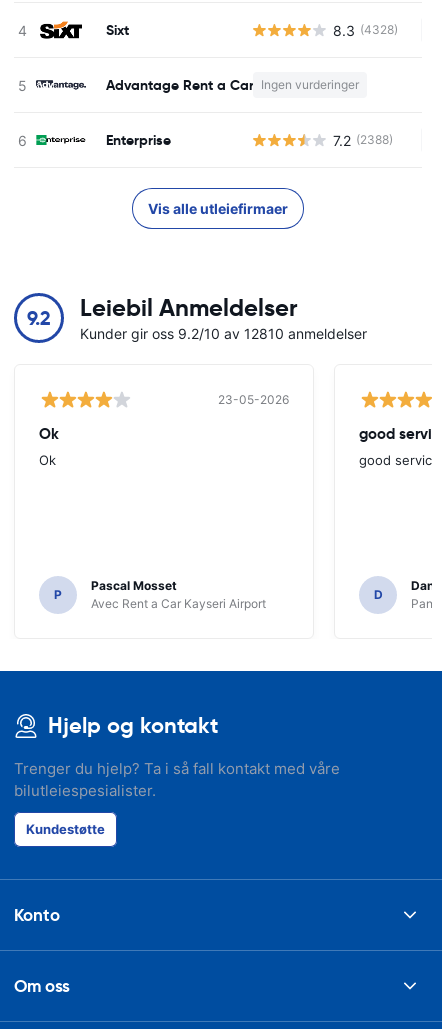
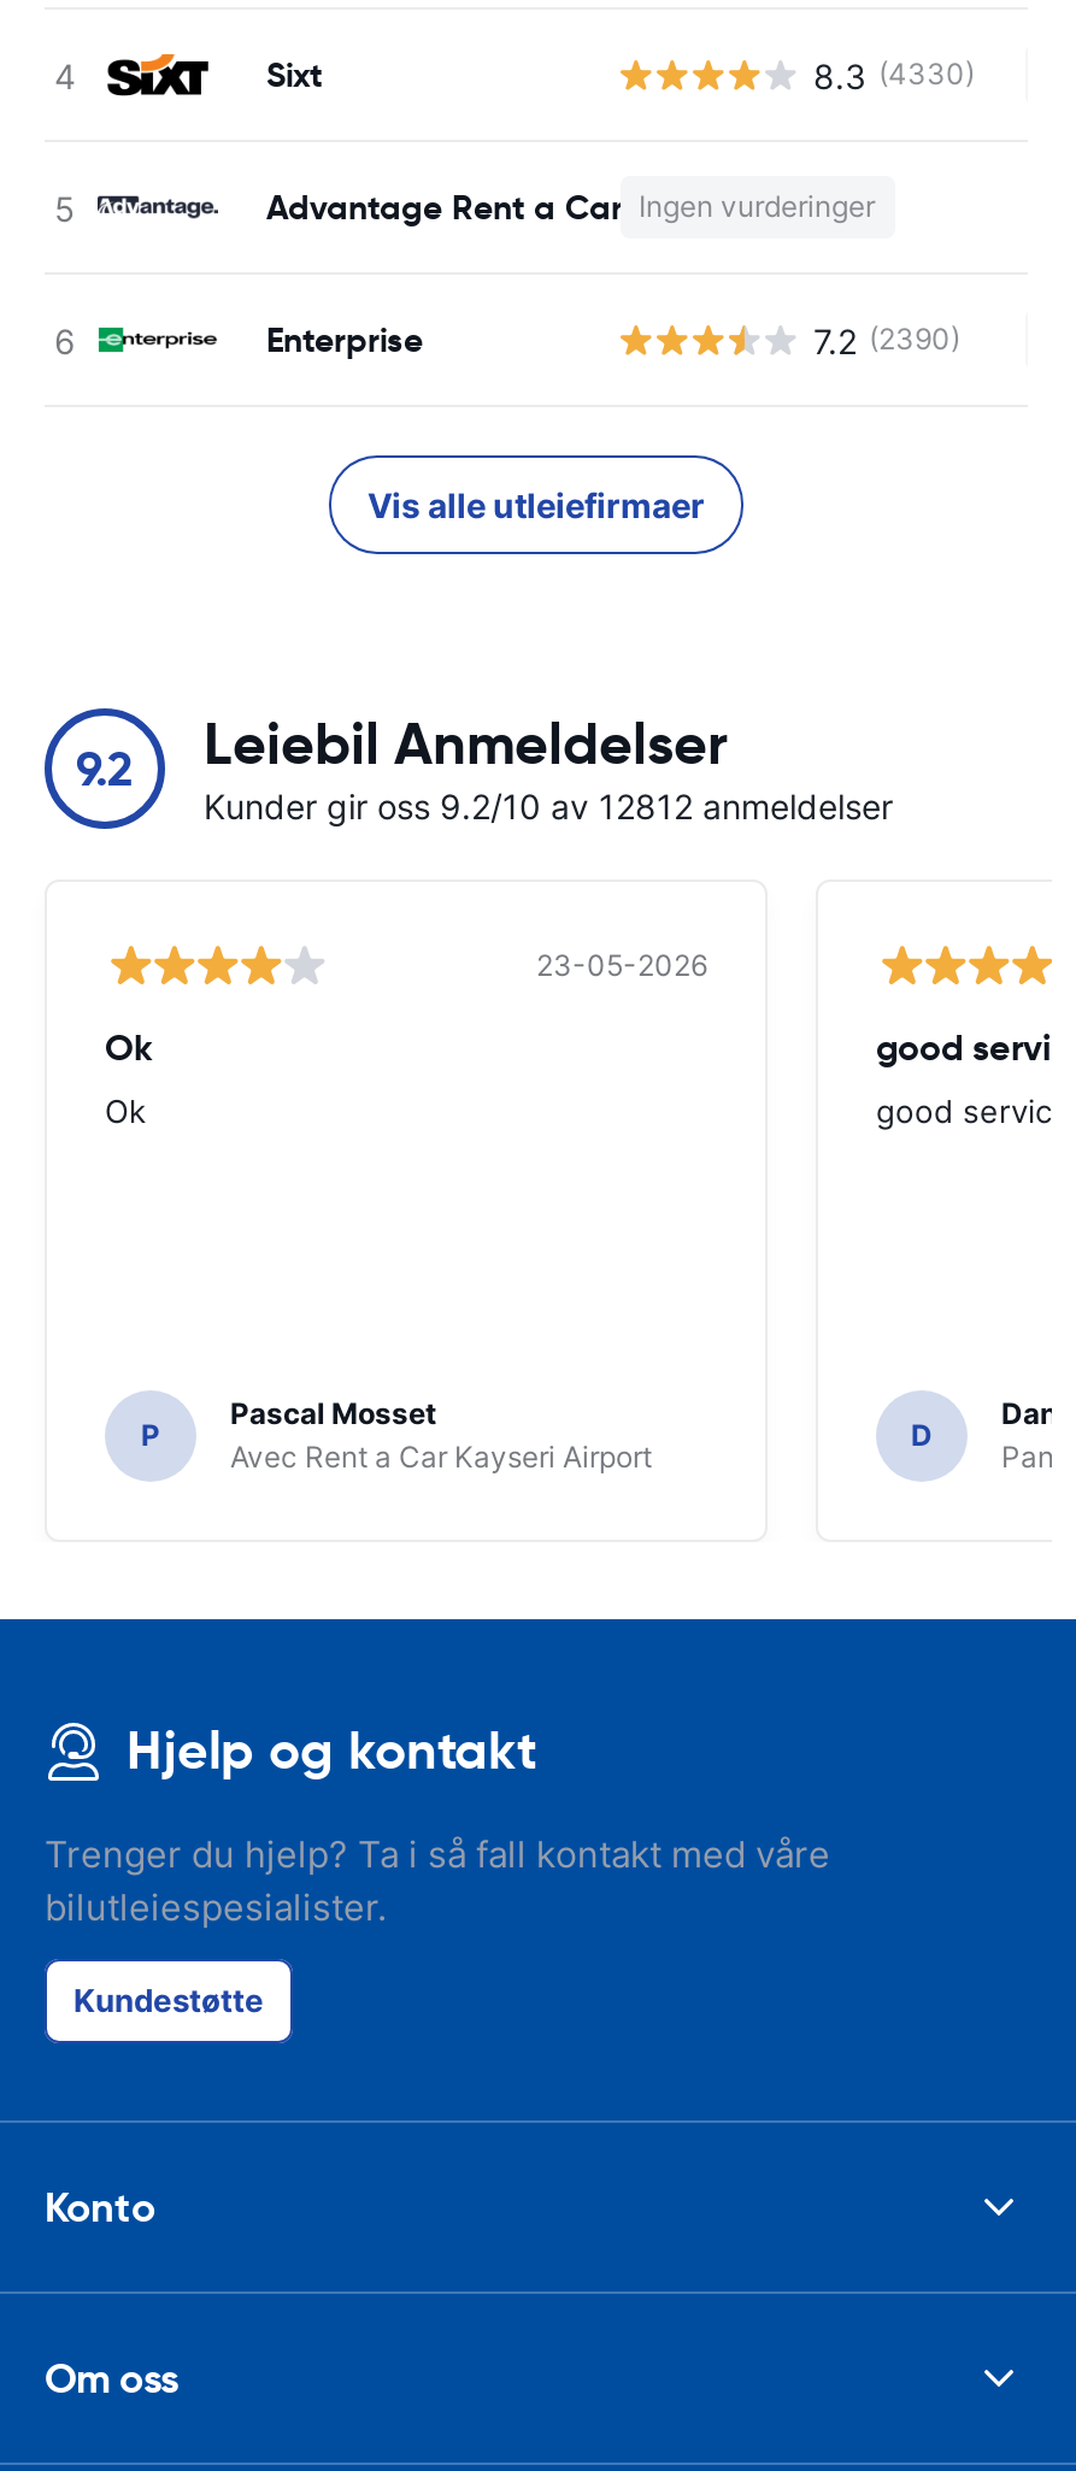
[333,21,398,38] 8.3 (4328) -> [813,54,975,95] 8.3 (4330)
[333,131,393,148] 7.2 (2388) -> [813,319,960,360] 7.2 (2390)
[80,325,367,342] Kunder gir oss 9.2/10 av 12810 anmeldelser -> [204,786,893,826] Kunder gir oss 9.2/10 av 12812 anmeldelser

